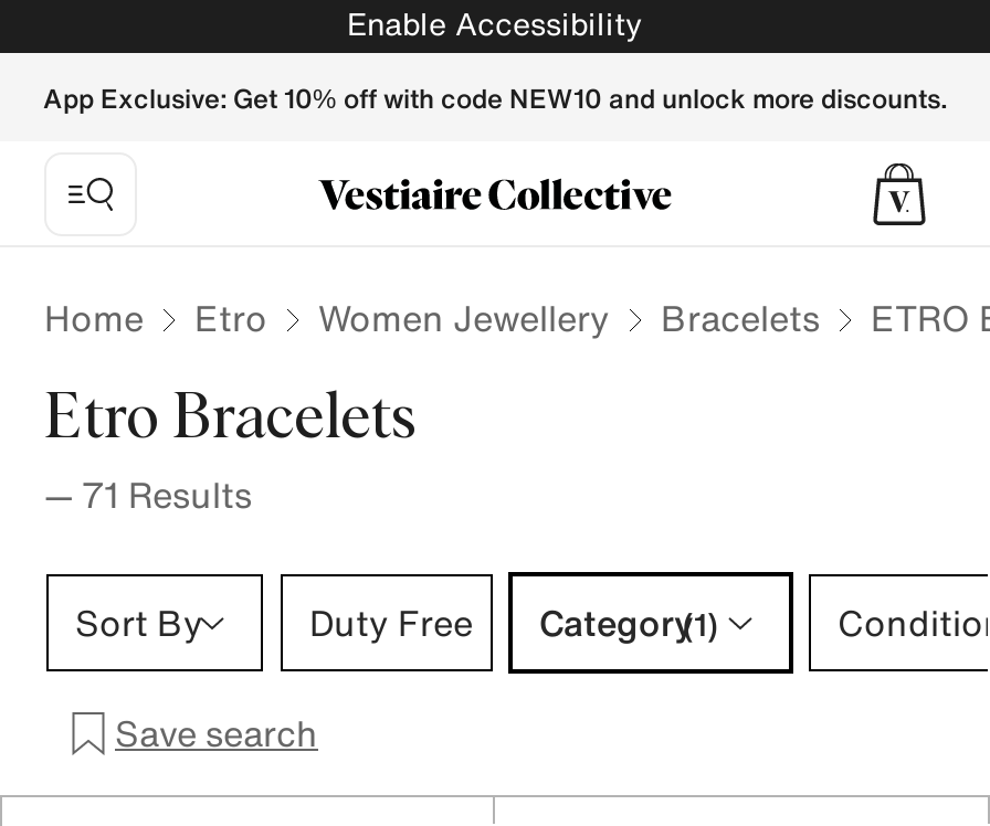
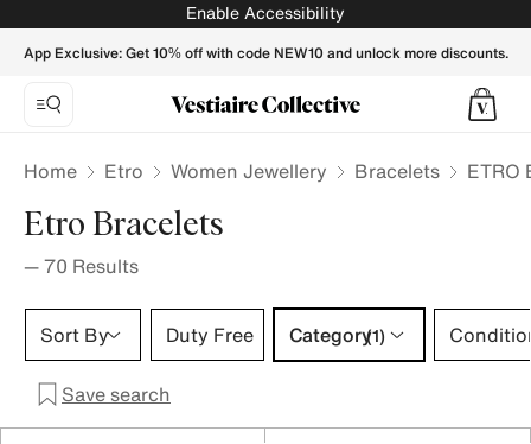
[44,468,252,521] — 71 Results -> [24,252,139,280] — 70 Results

